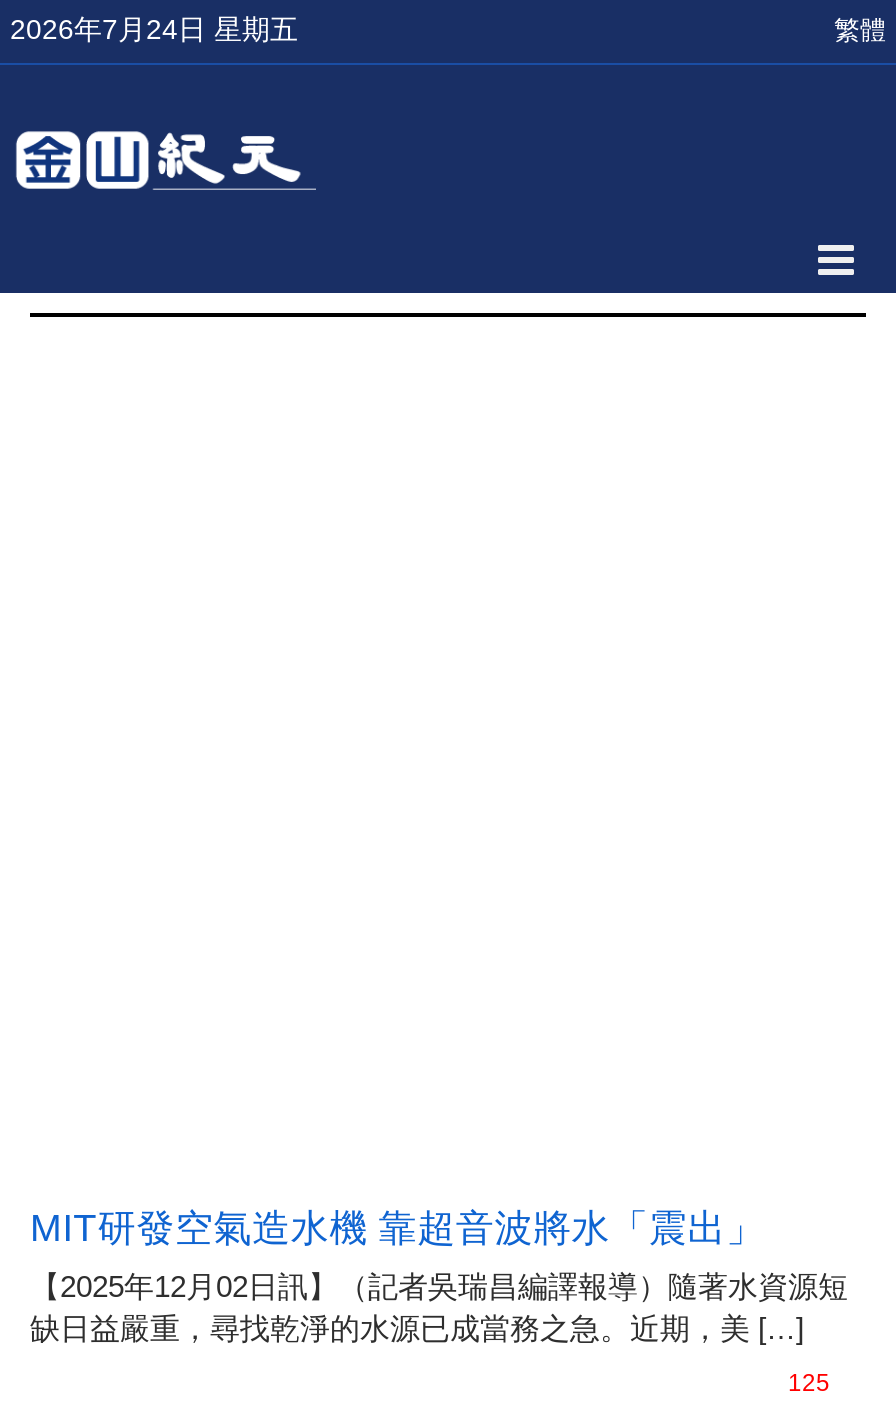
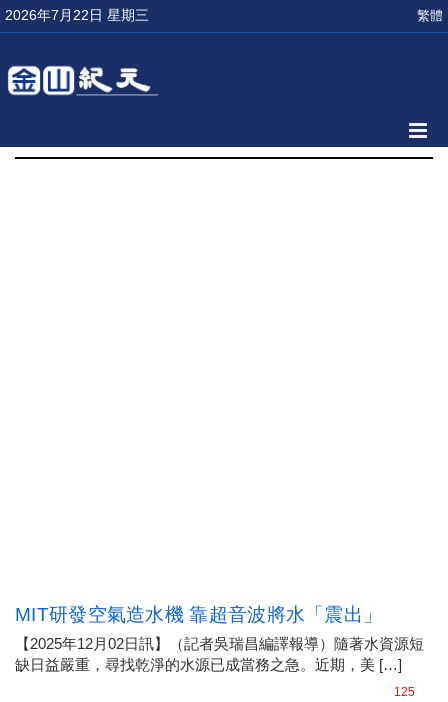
[10,13,298,45] 2026年7月24日 星期五 -> [5,7,149,23] 2026年7月22日 星期三

